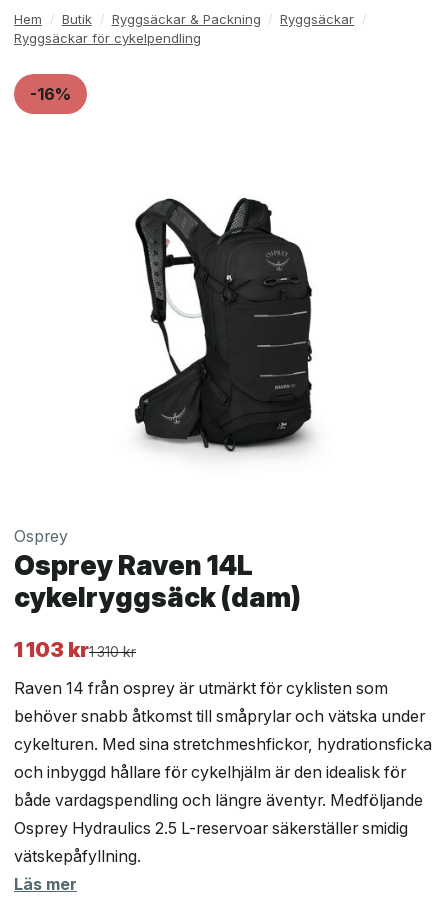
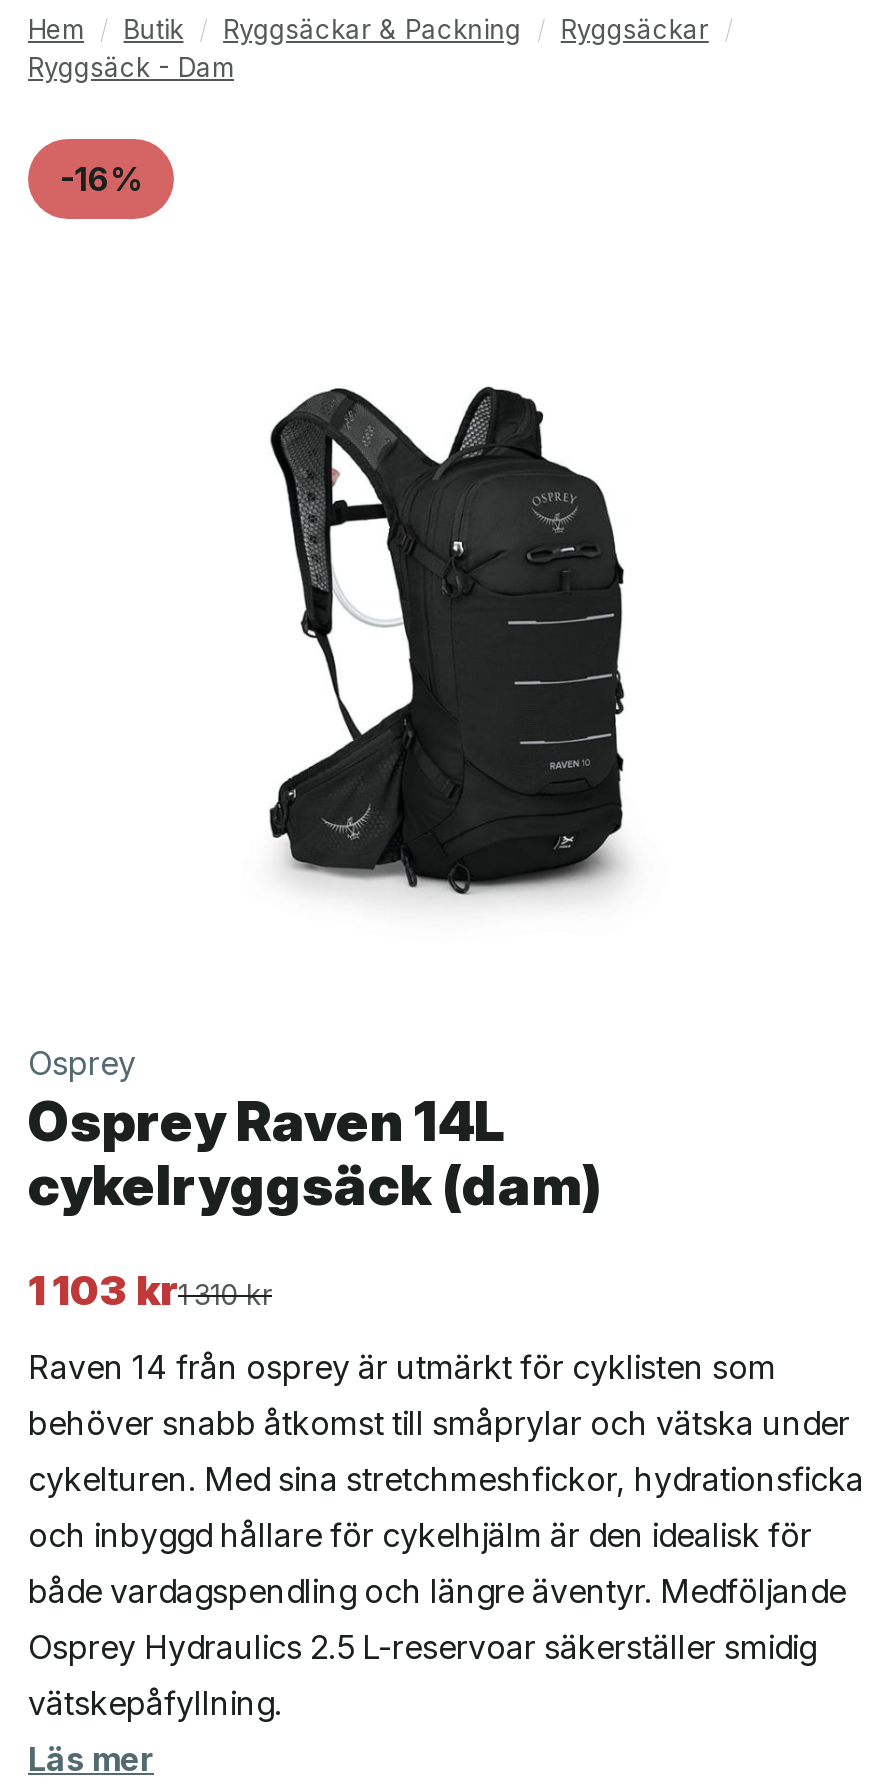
[14,30,201,46] Ryggsäckar för cykelpendling -> [28,51,234,83] Ryggsäck - Dam

